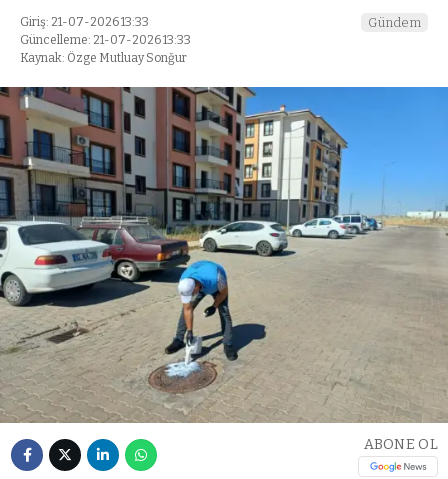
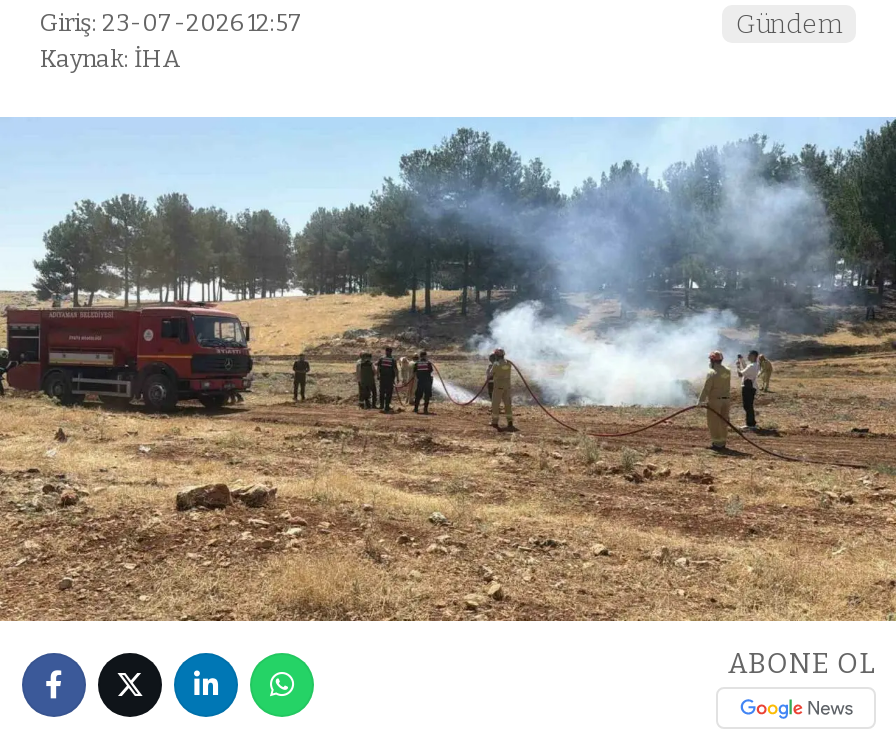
[20,15,191,65] Giriş: 21-07-2026 13:33 | Güncelleme: 21-07-2026 13:33 | Kaynak: Özge Mutluay Sonğur -> [40,10,304,74] Giriş: 23-07-2026 12:57 | Kaynak: İHA
[3,86,445,423] [image] -> [6,117,890,621] [image]

